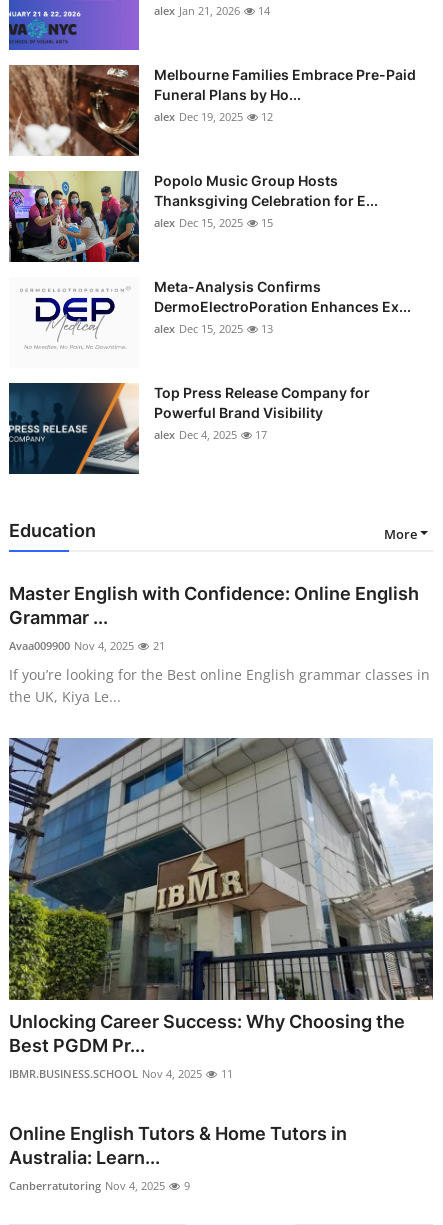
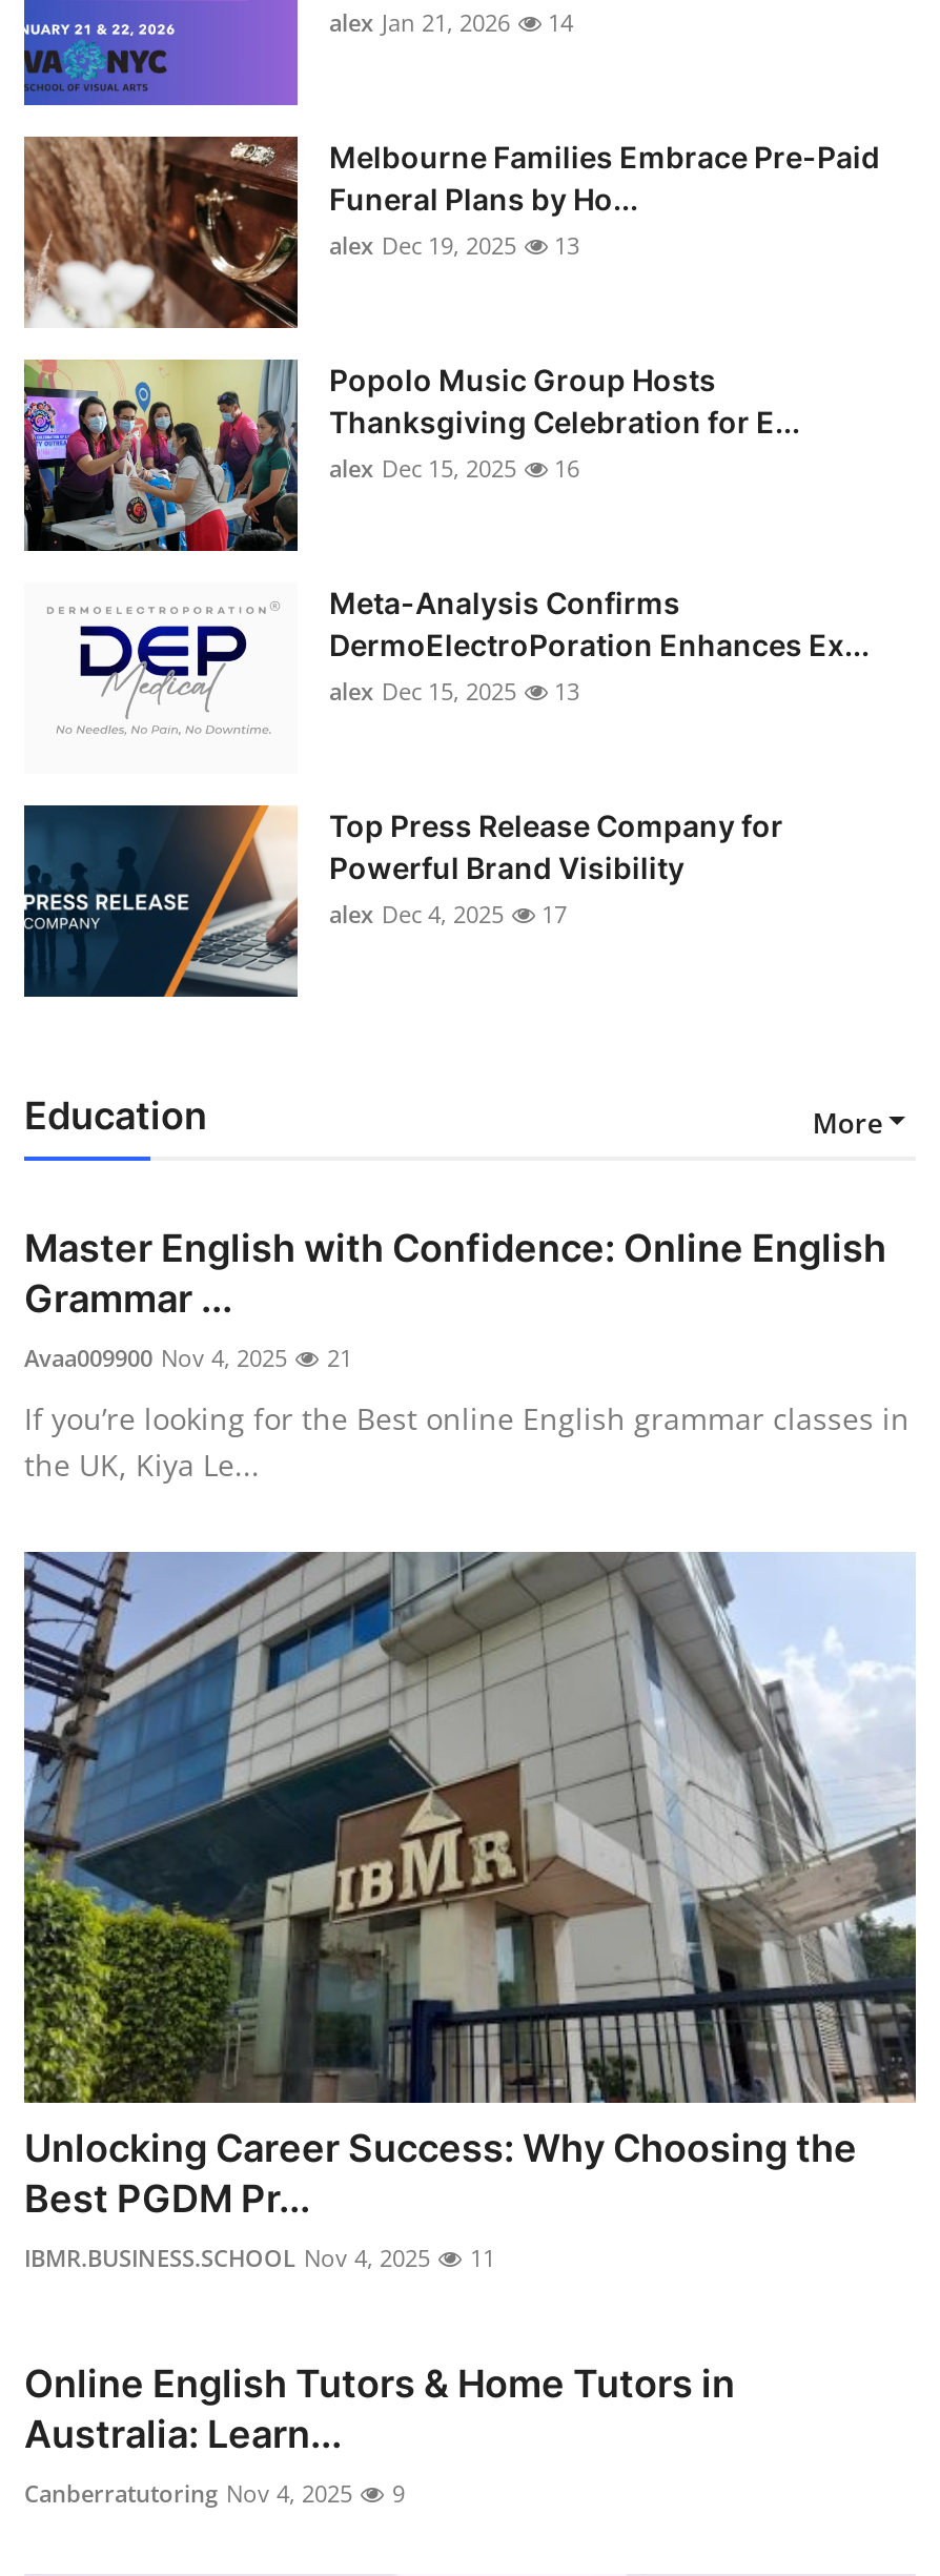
[154,109,273,124] alex Dec 19, 2025 12 -> [329,229,579,261] alex Dec 19, 2025 13
[154,215,273,230] alex Dec 15, 2025 15 -> [329,452,579,484] alex Dec 15, 2025 16

